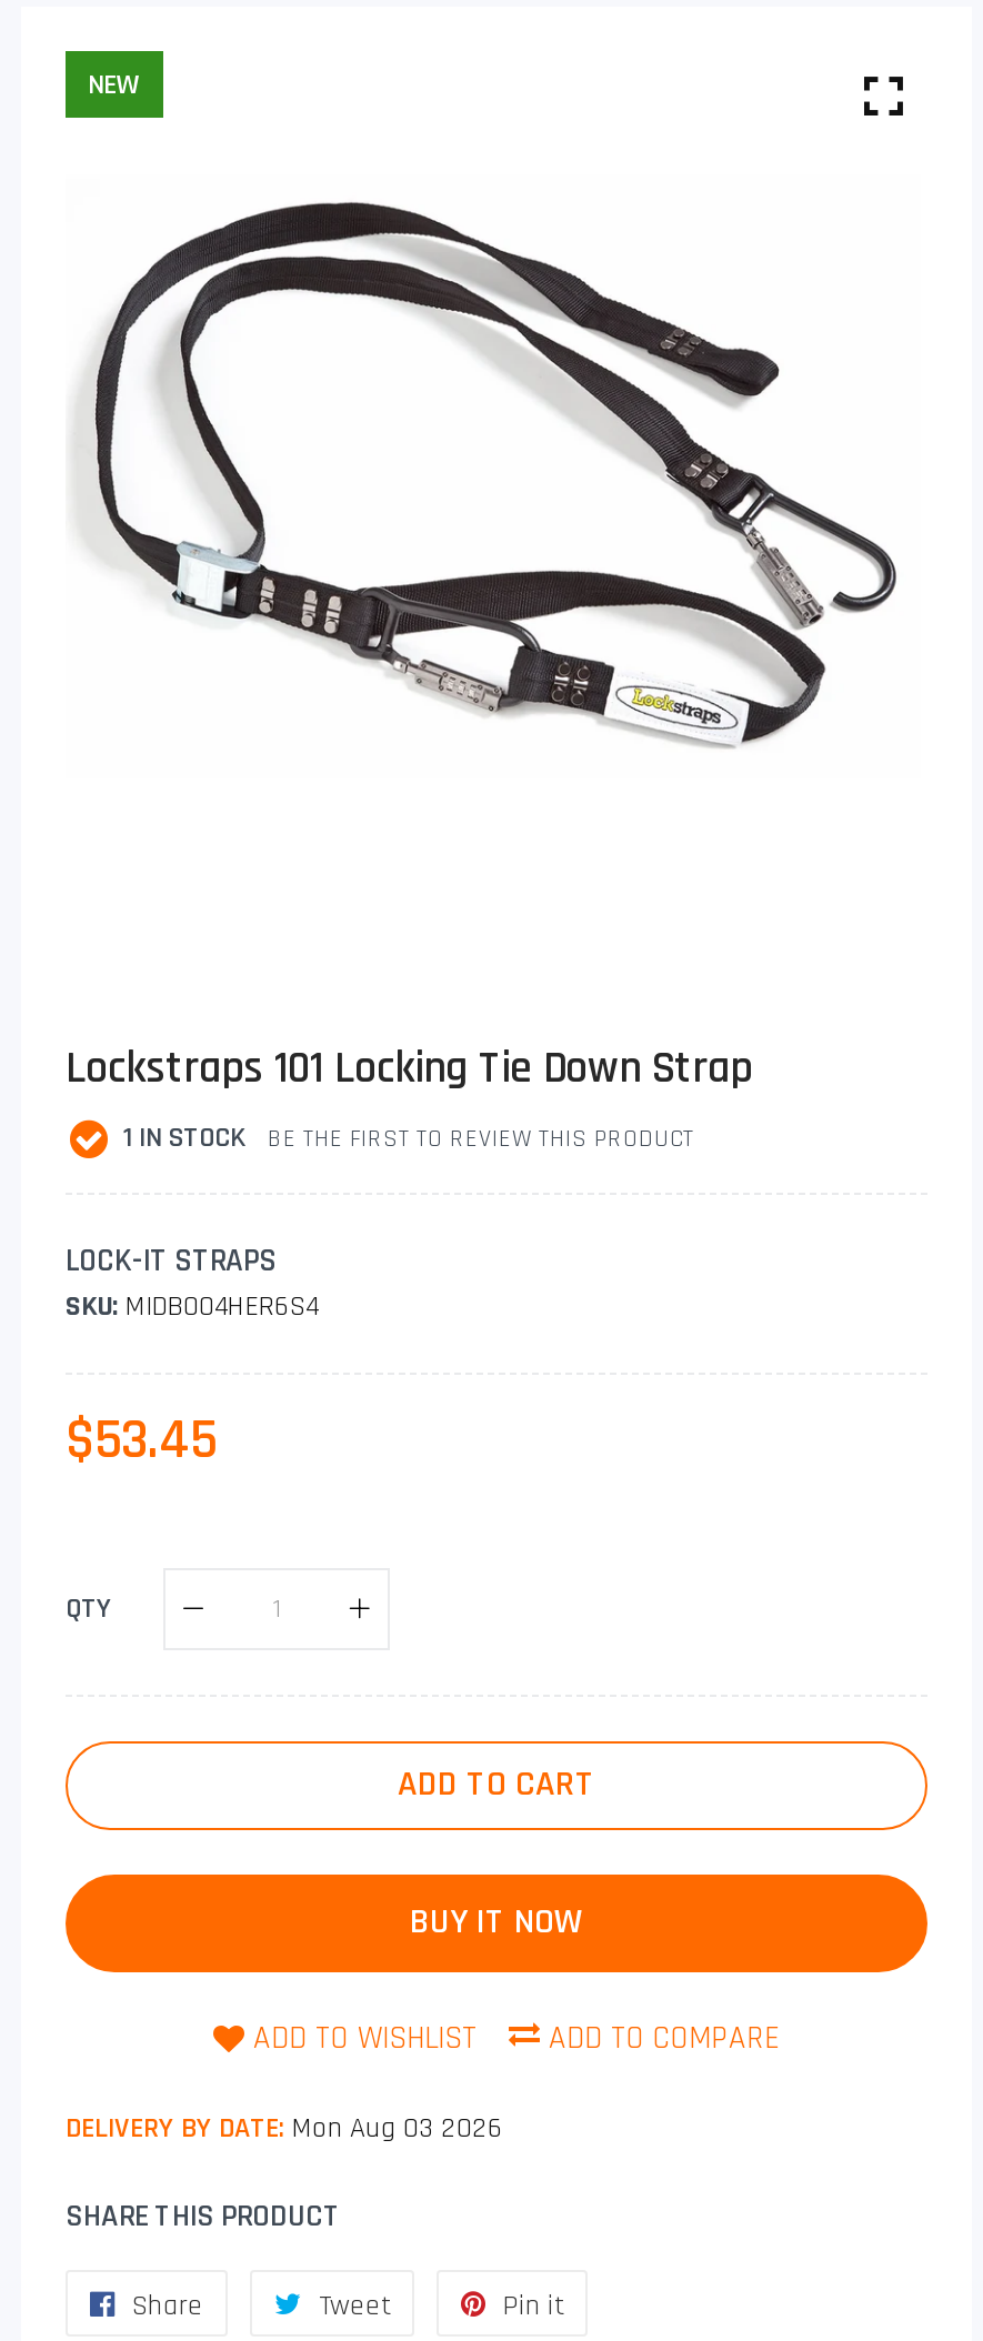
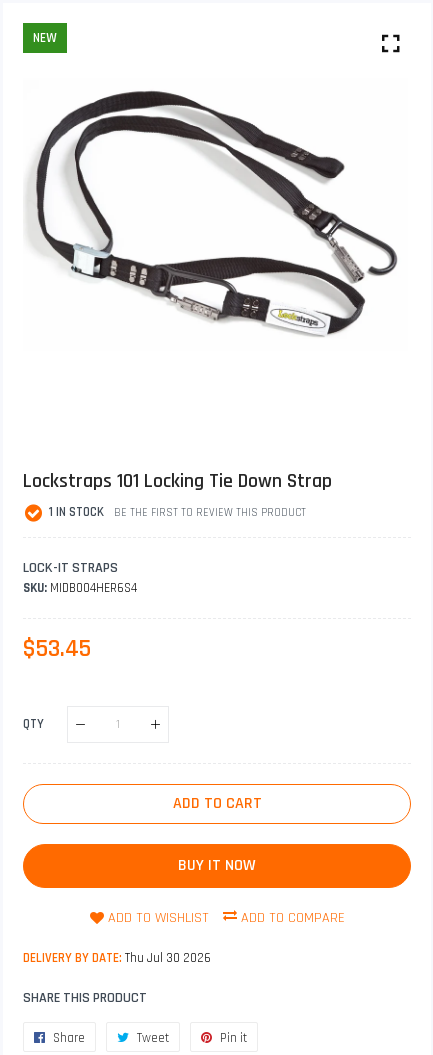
[66,2110,503,2146] DELIVERY BY DATE: Mon Aug 03 2026 -> [23,950,211,966] DELIVERY BY DATE: Thu Jul 30 2026

